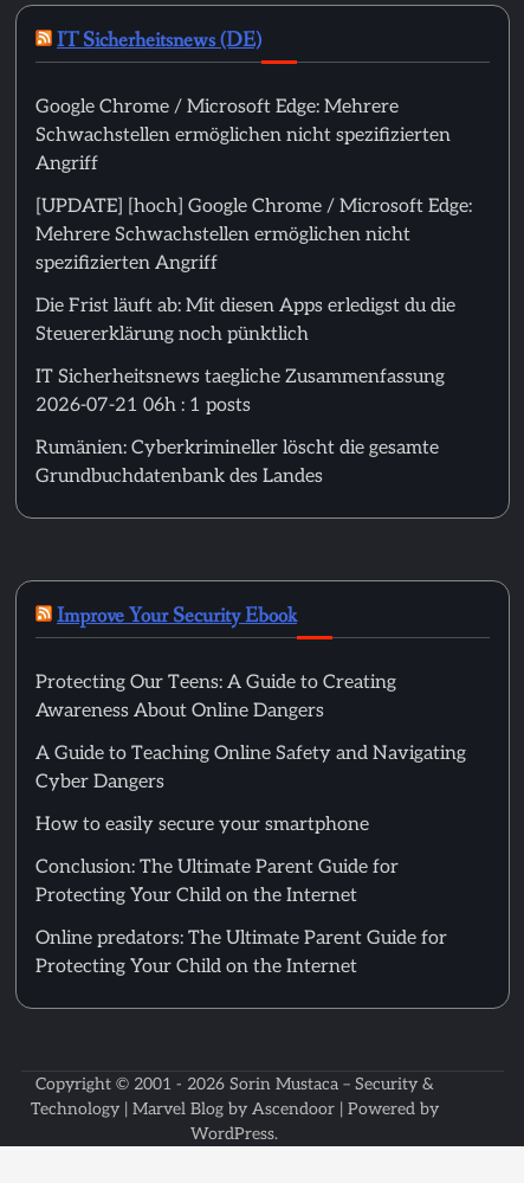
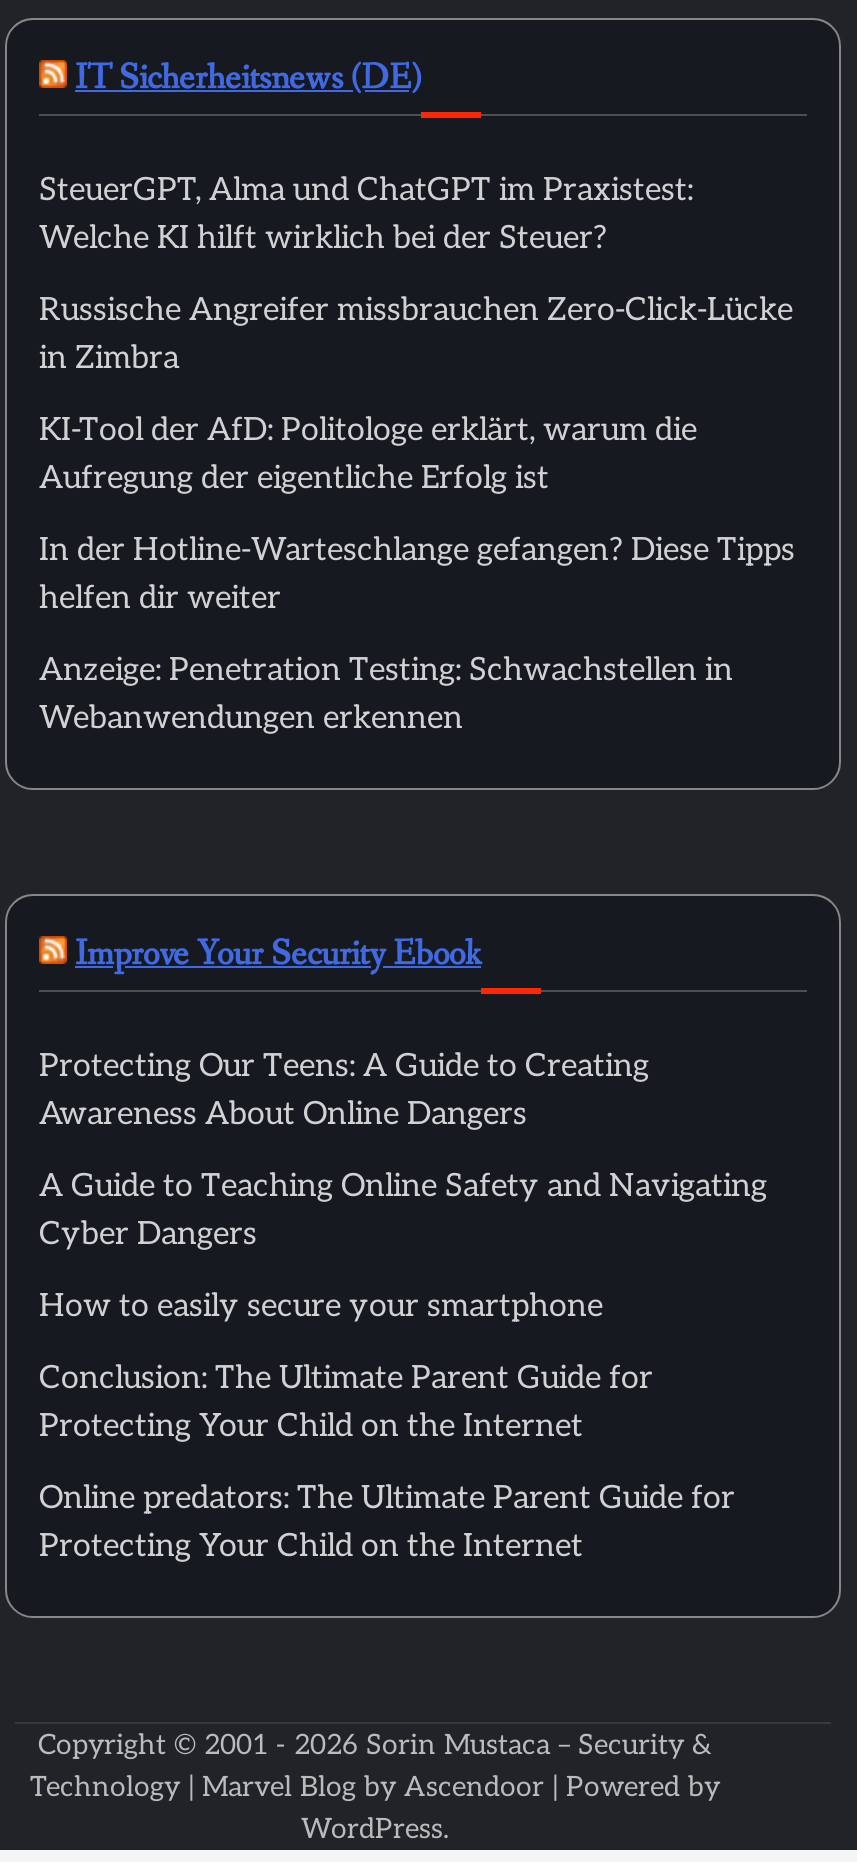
[35,96,451,175] Google Chrome / Microsoft Edge: Mehrere | Schwachstellen ermöglichen nicht spezifizierten | Angriff -> [39,172,693,258] SteuerGPT, Alma und ChatGPT im Praxistest: | Welche KI hilft wirklich bei der Steuer?
[35,195,472,275] [UPDATE] [hoch] Google Chrome / Microsoft Edge: | Mehrere Schwachstellen ermöglichen nicht | spezifizierten Angriff -> [39,292,793,378] Russische Angreifer missbrauchen Zero-Click-Lücke | in Zimbra
[35,295,455,346] Die Frist läuft ab: Mit diesen Apps erledigst du die | Steuererklärung noch pünktlich -> [39,412,697,498] KI-Tool der AfD: Politologe erklärt, warum die | Aufregung der eigentliche Erfolg ist
[35,366,445,417] IT Sicherheitsnews taegliche Zusammenfassung | 2026-07-21 06h : 1 posts -> [39,532,795,618] In der Hotline-Warteschlange gefangen? Diese Tipps | helfen dir weiter
[35,437,439,488] Rumänien: Cyberkrimineller löscht die gesamte | Grundbuchdatenbank des Landes -> [39,652,733,738] Anzeige: Penetration Testing: Schwachstellen in | Webanwendungen erkennen

